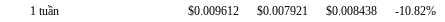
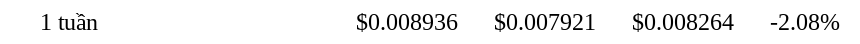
[188,4,239,18] $0.009612 -> [356,8,458,36] $0.008936
[326,4,377,18] $0.008438 -> [632,8,734,36] $0.008264
[395,4,436,18] -10.82% -> [770,8,840,36] -2.08%

